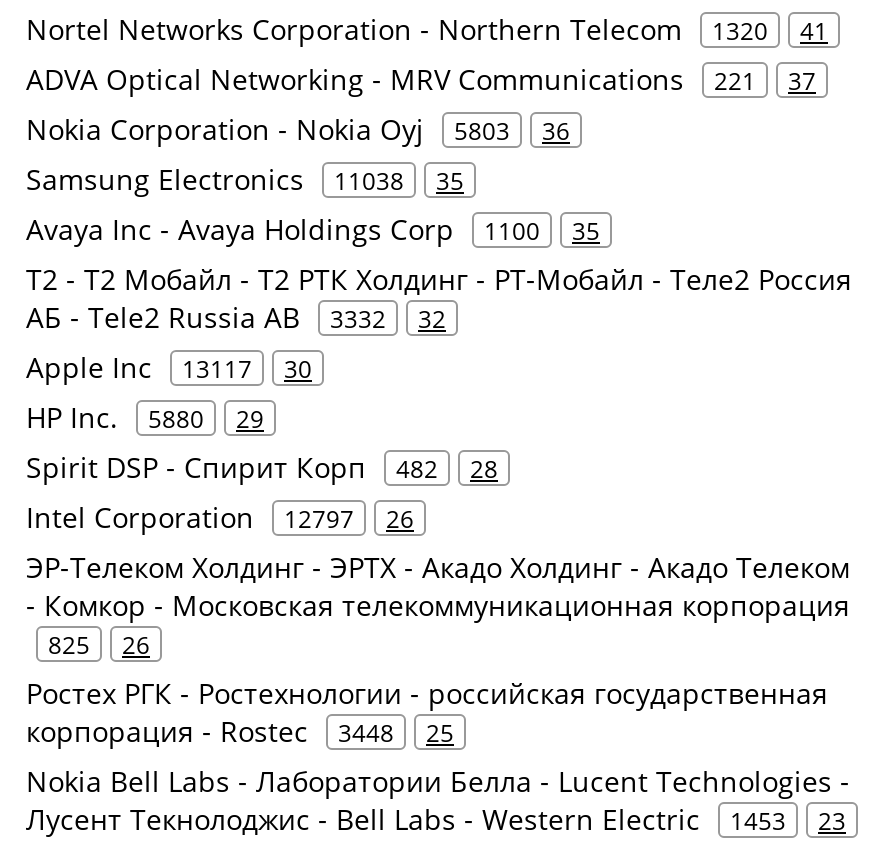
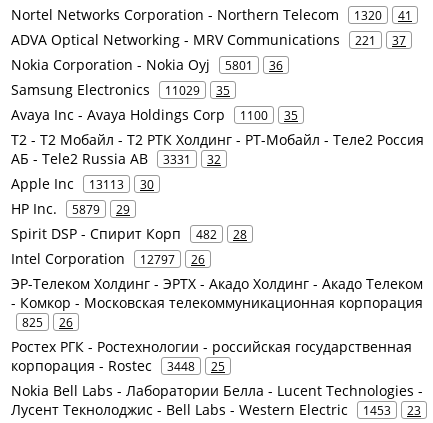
[26,109,570,147] Nokia Corporation - Nokia Oyj 5803 36 -> [11,54,283,73] Nokia Corporation - Nokia Oyj 5801 36
[26,159,464,197] Samsung Electronics 11038 35 -> [11,79,230,98] Samsung Electronics 11029 35
[26,297,446,335] АБ - Tele2 Russia AB 3332 32 -> [11,148,221,167] АБ - Tele2 Russia AB 3331 32
[26,347,312,385] Apple Inc 13117 30 -> [11,173,154,192] Apple Inc 13113 30
[26,397,264,435] HP Inc. 5880 29 -> [11,198,130,217] HP Inc. 5879 29

